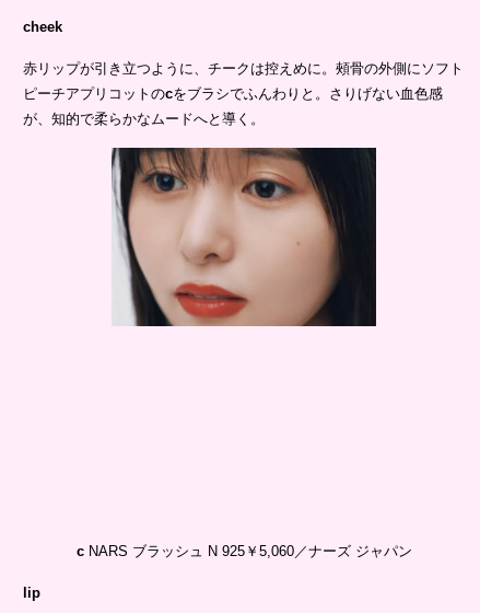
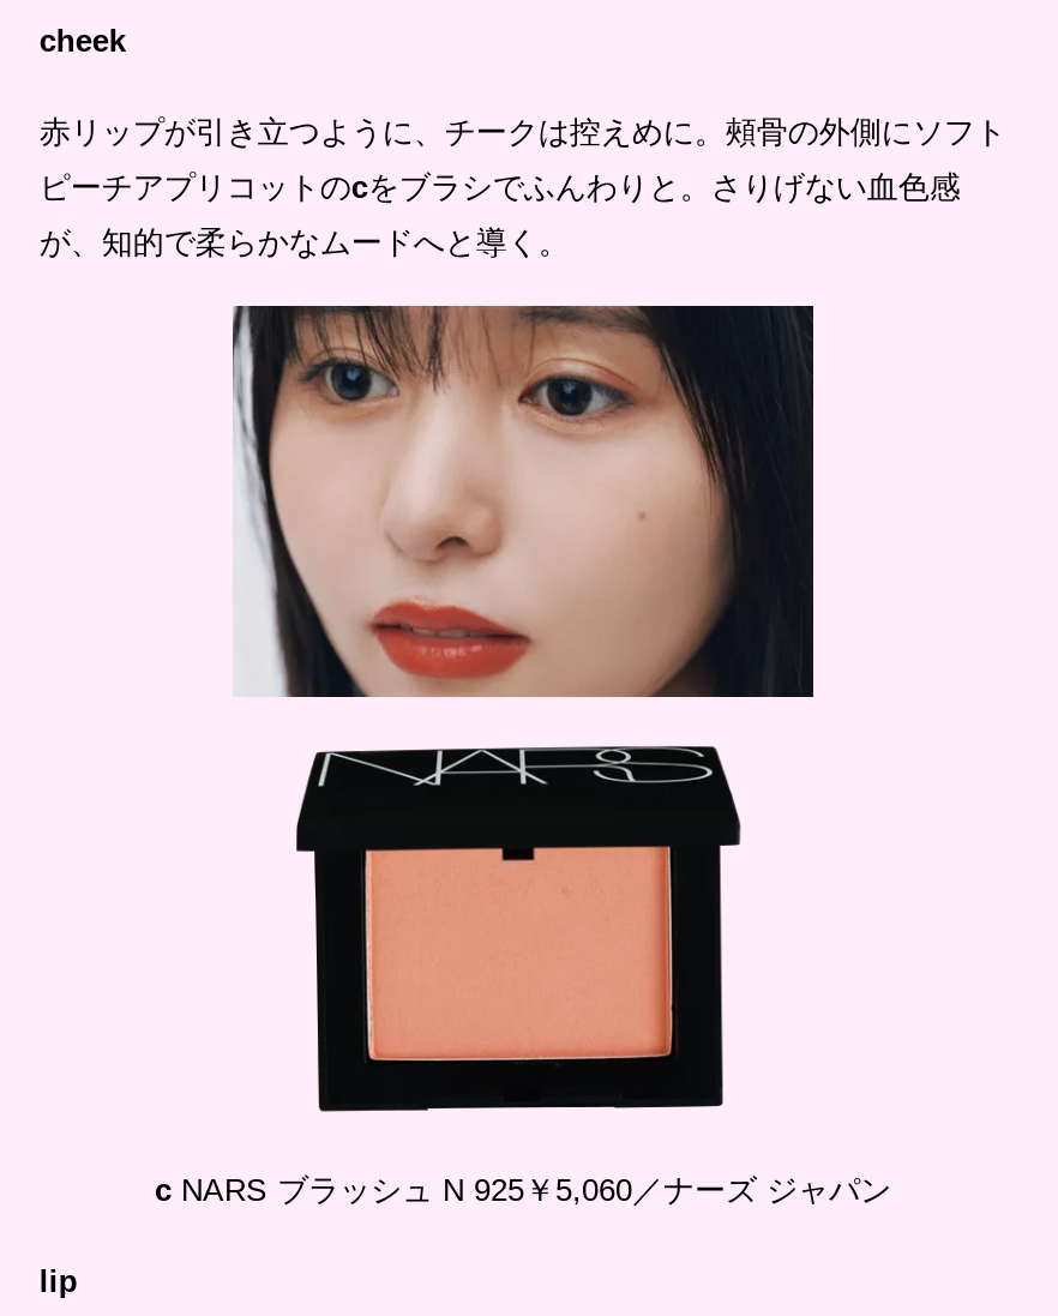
none -> [293,743,744,1114] [image]

